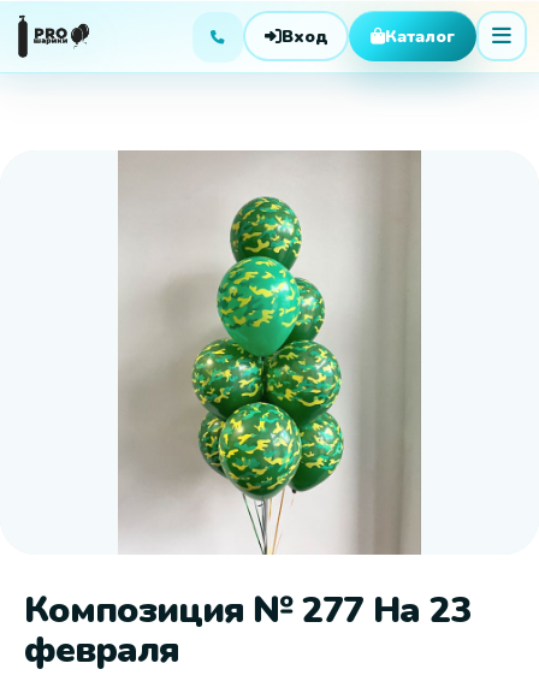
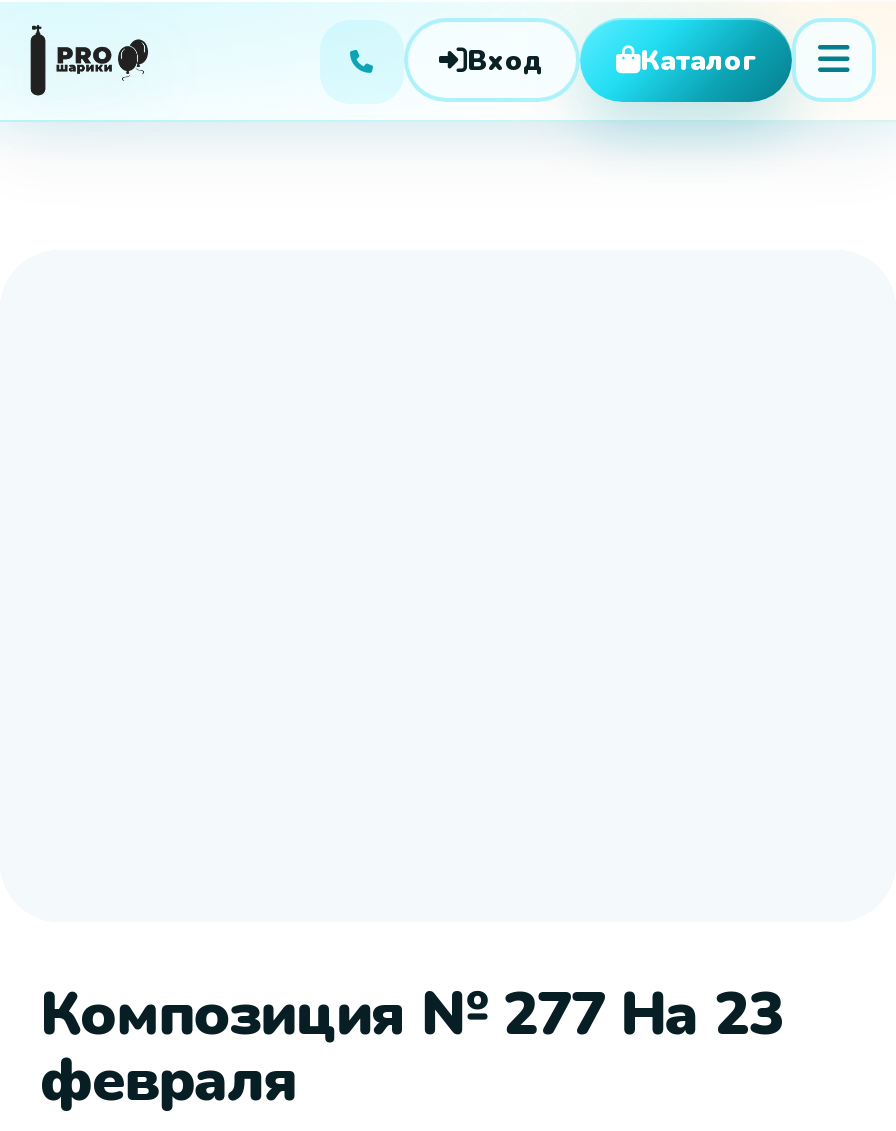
[118,149,422,556] [image] -> none

